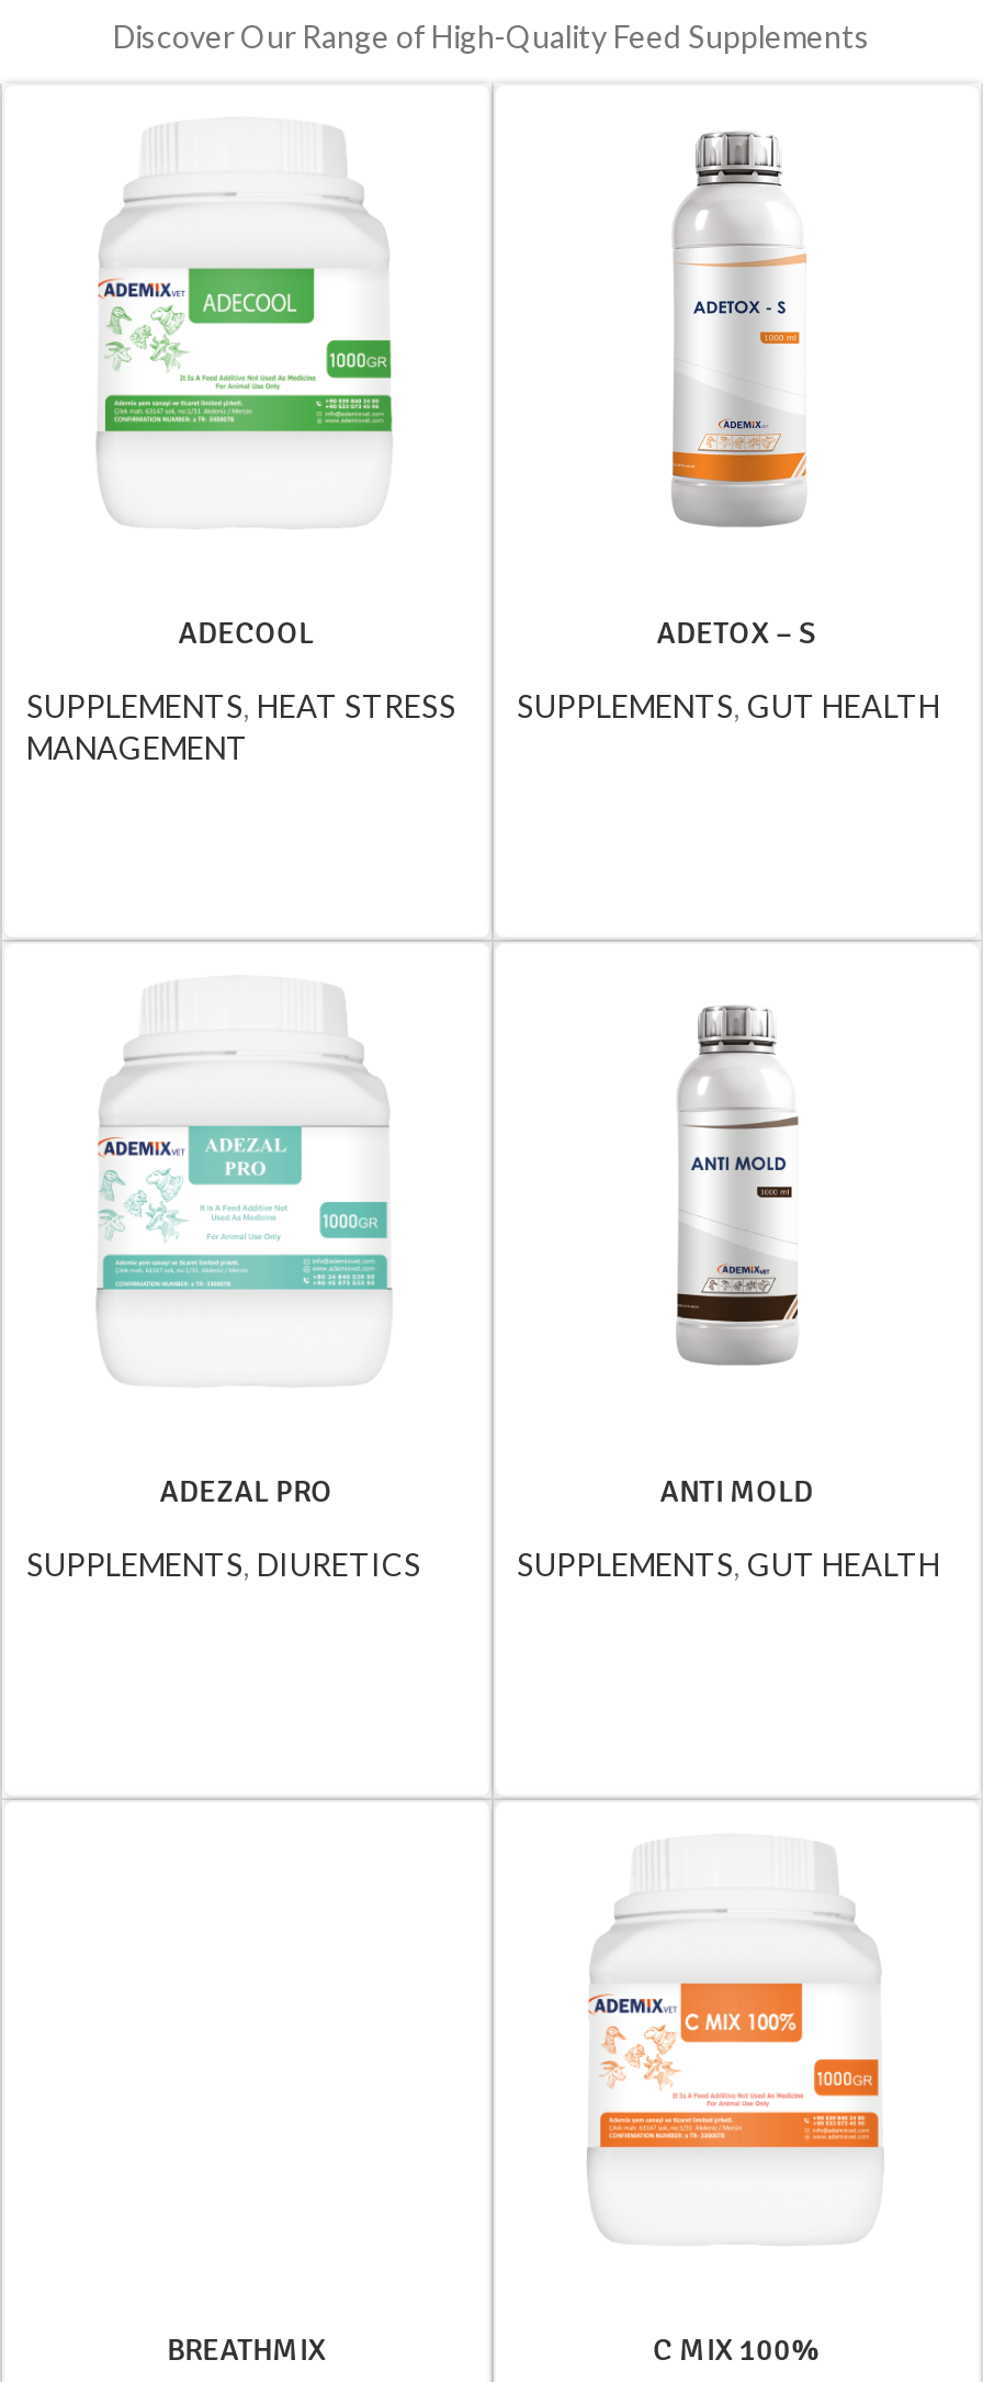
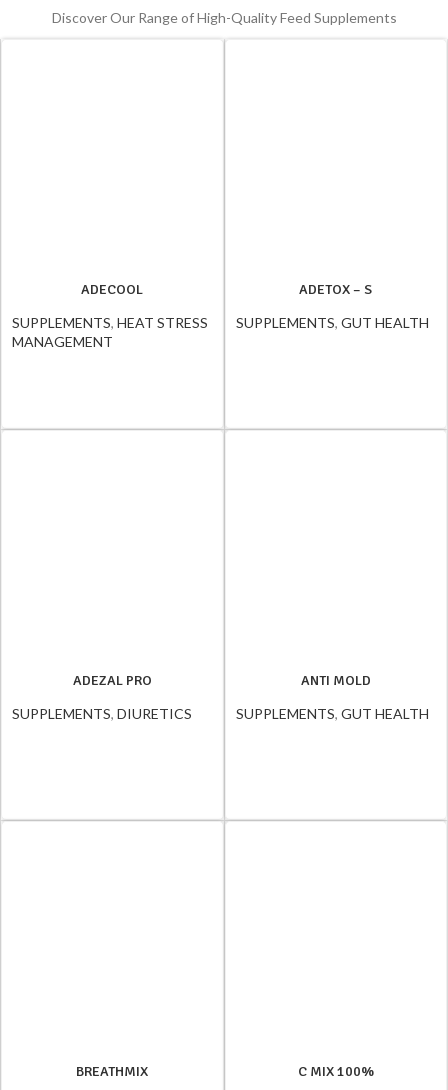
[94,123,395,527] [image] -> none
[669,130,810,529] [image] -> none
[94,981,393,1385] [image] -> none
[674,1003,801,1368] [image] -> none
[586,1840,884,2244] [image] -> none

